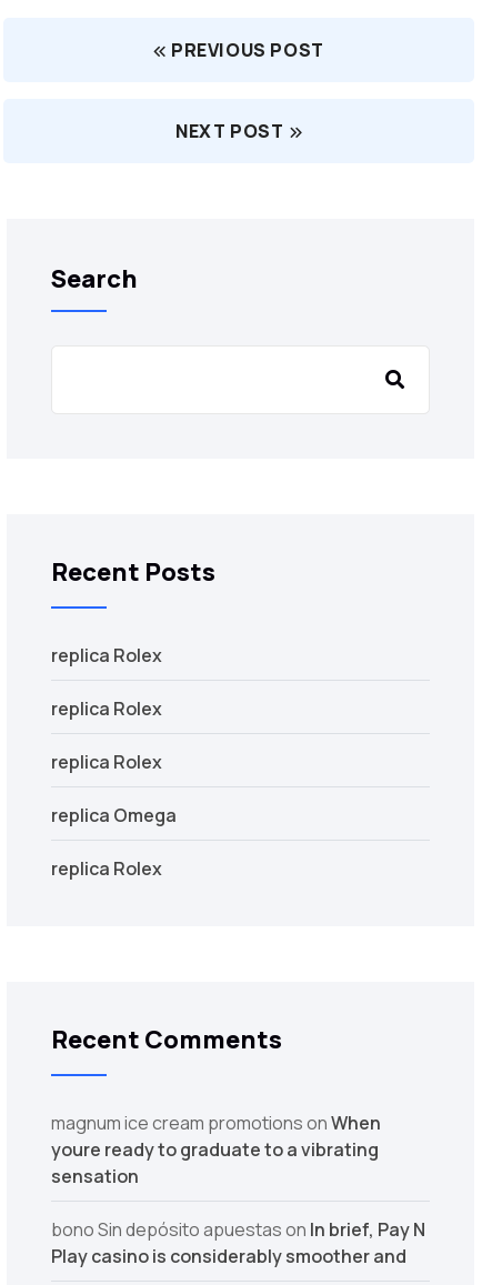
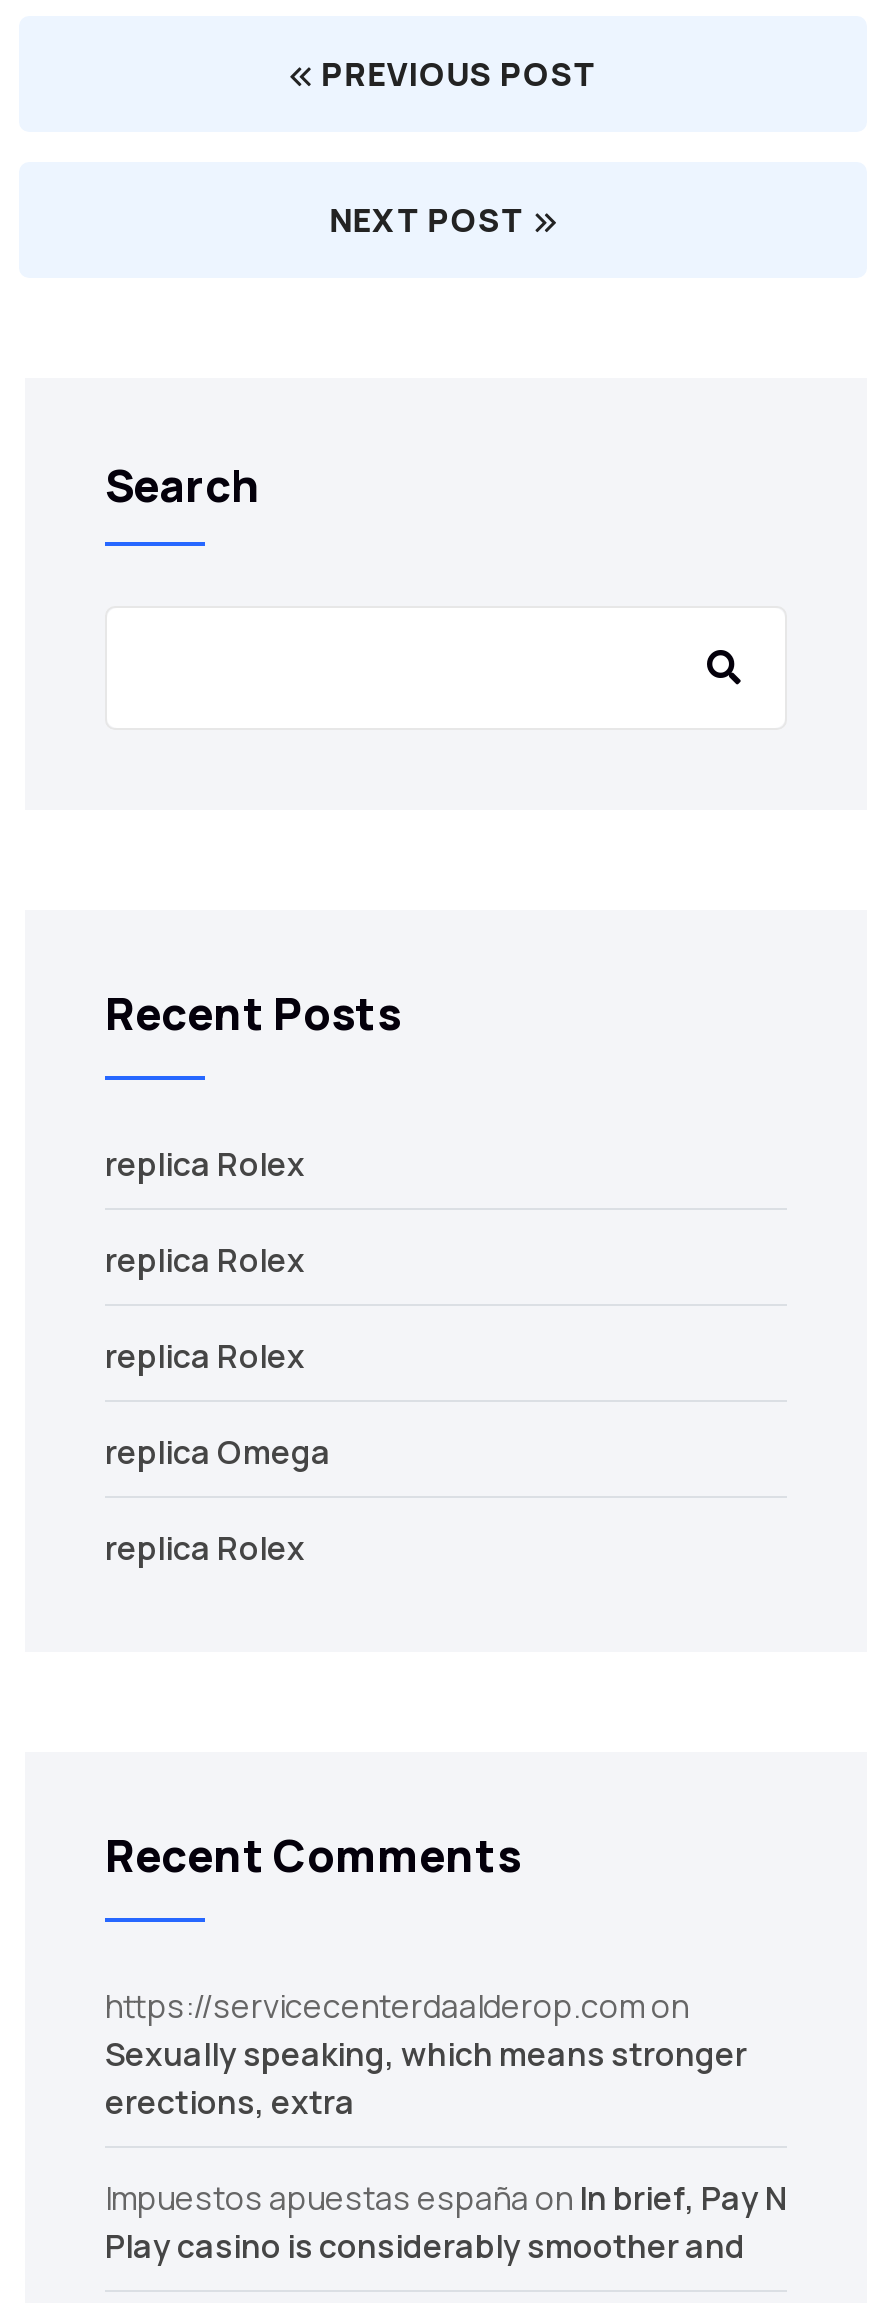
[51,1110,381,1188] magnum ice cream promotions on When | youre ready to graduate to a vibrating | sensation -> [105,1983,747,2123] https://servicecenterdaalderop.com on | Sexually speaking, which means stronger | erections, extra
[51,1217,425,1241] bono Sin depósito apuestas on In brief, Pay N -> [105,2175,787,2219] Impuestos apuestas españa on In brief, Pay N

